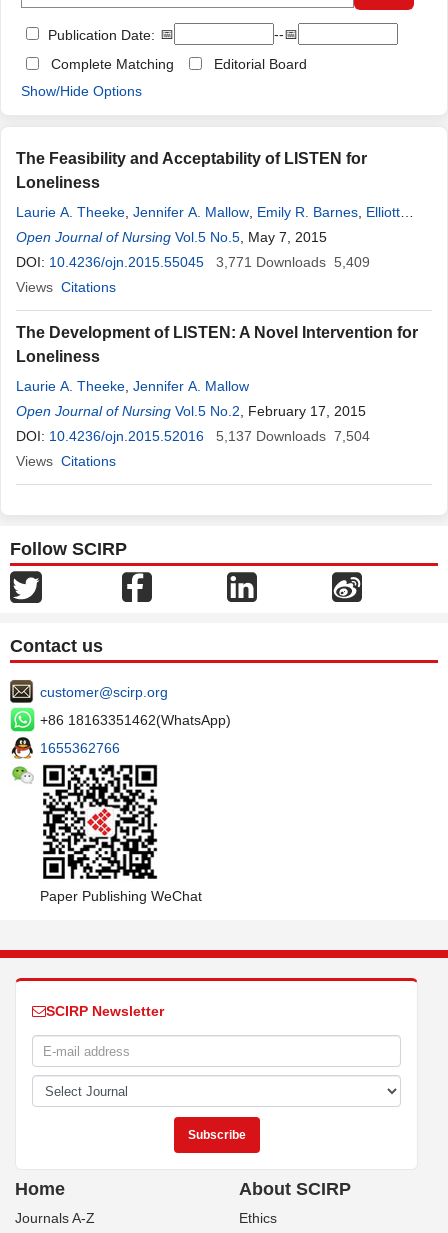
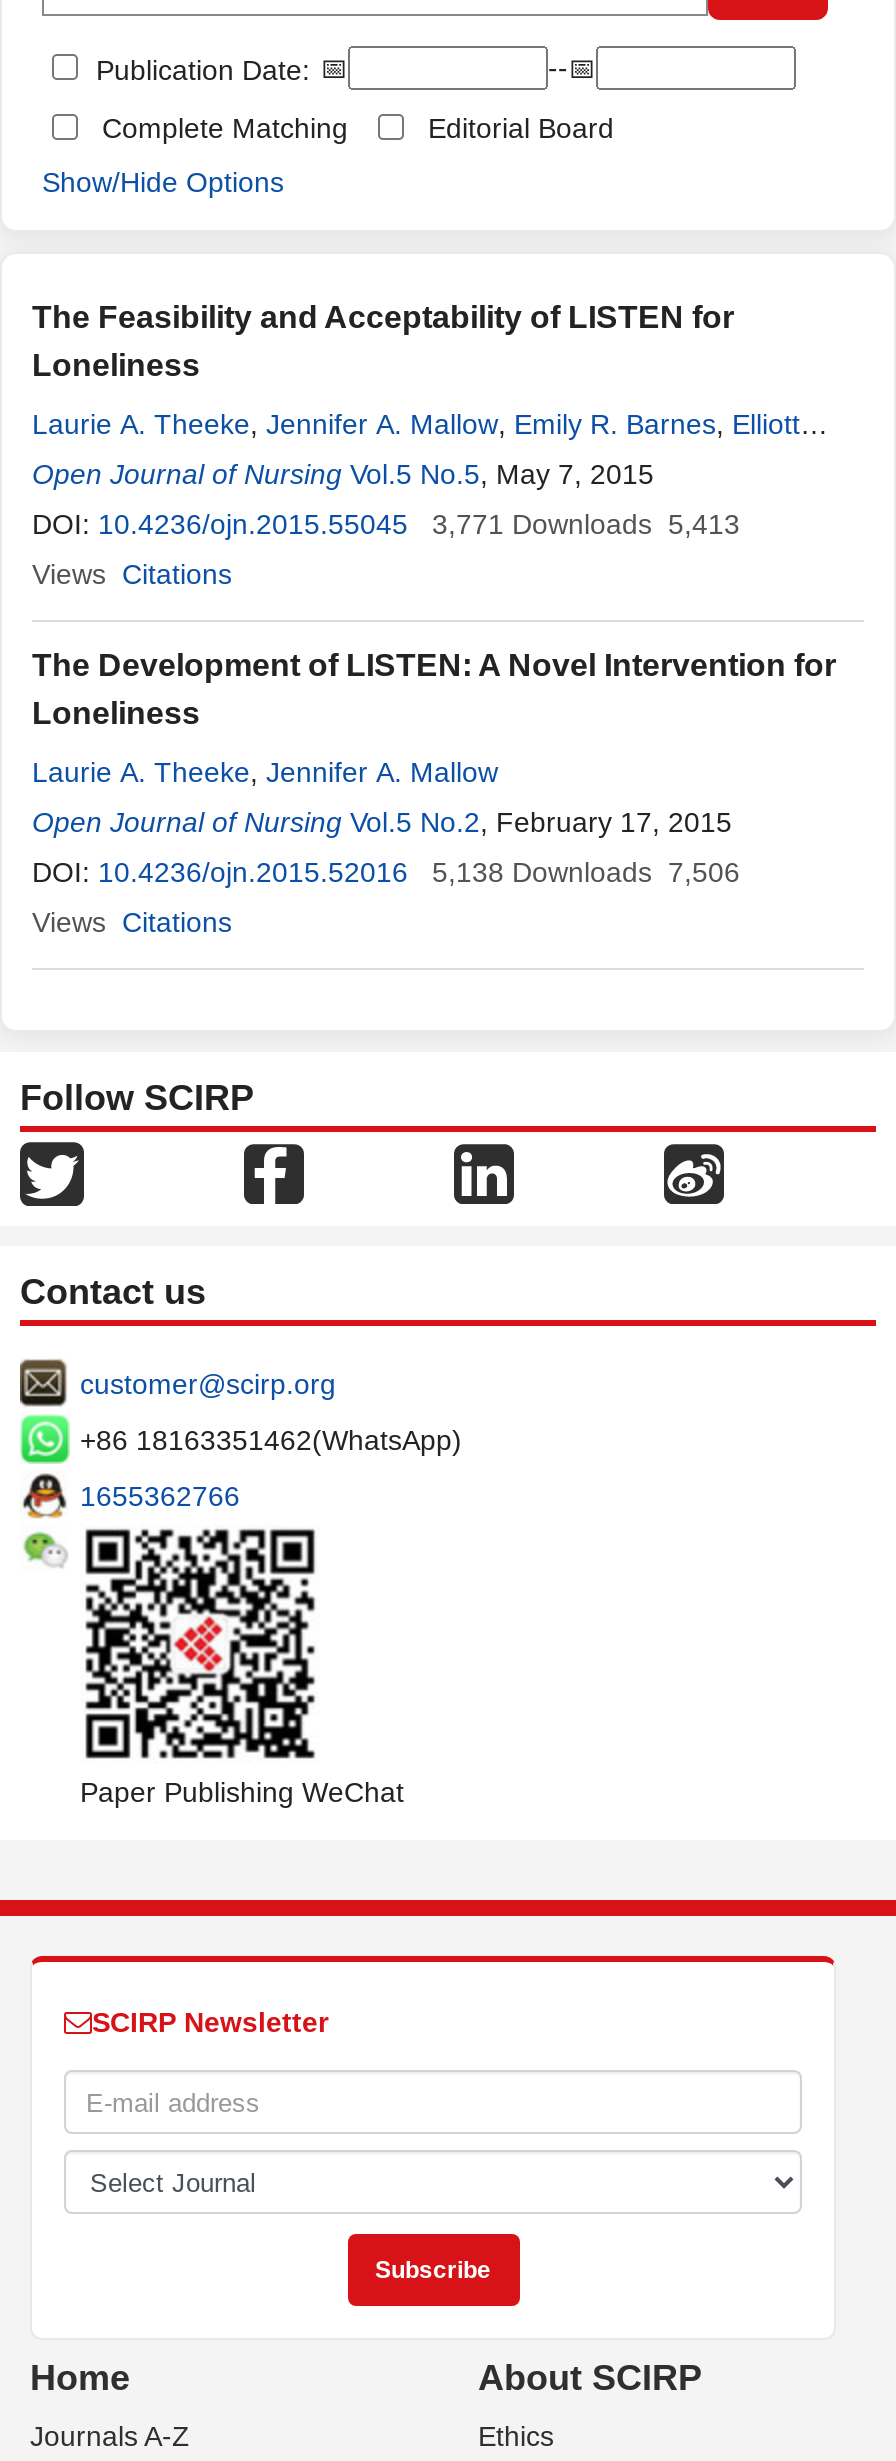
[16,254,370,270] DOI: 10.4236/ojn.2015.55045 3,771 Downloads 5,409 -> [32,508,740,540] DOI: 10.4236/ojn.2015.55045 3,771 Downloads 5,413
[16,428,370,444] DOI: 10.4236/ojn.2015.52016 5,137 Downloads 7,504 -> [32,856,740,888] DOI: 10.4236/ojn.2015.52016 5,138 Downloads 7,506

